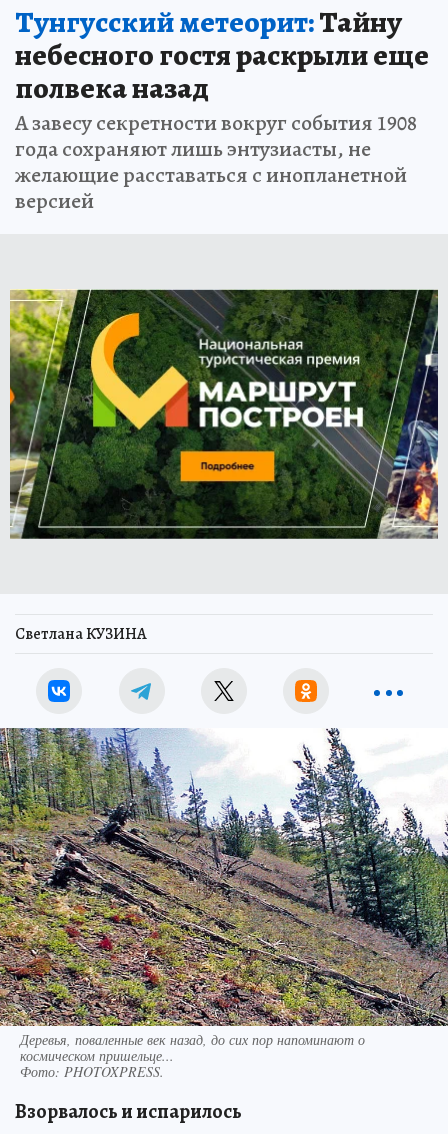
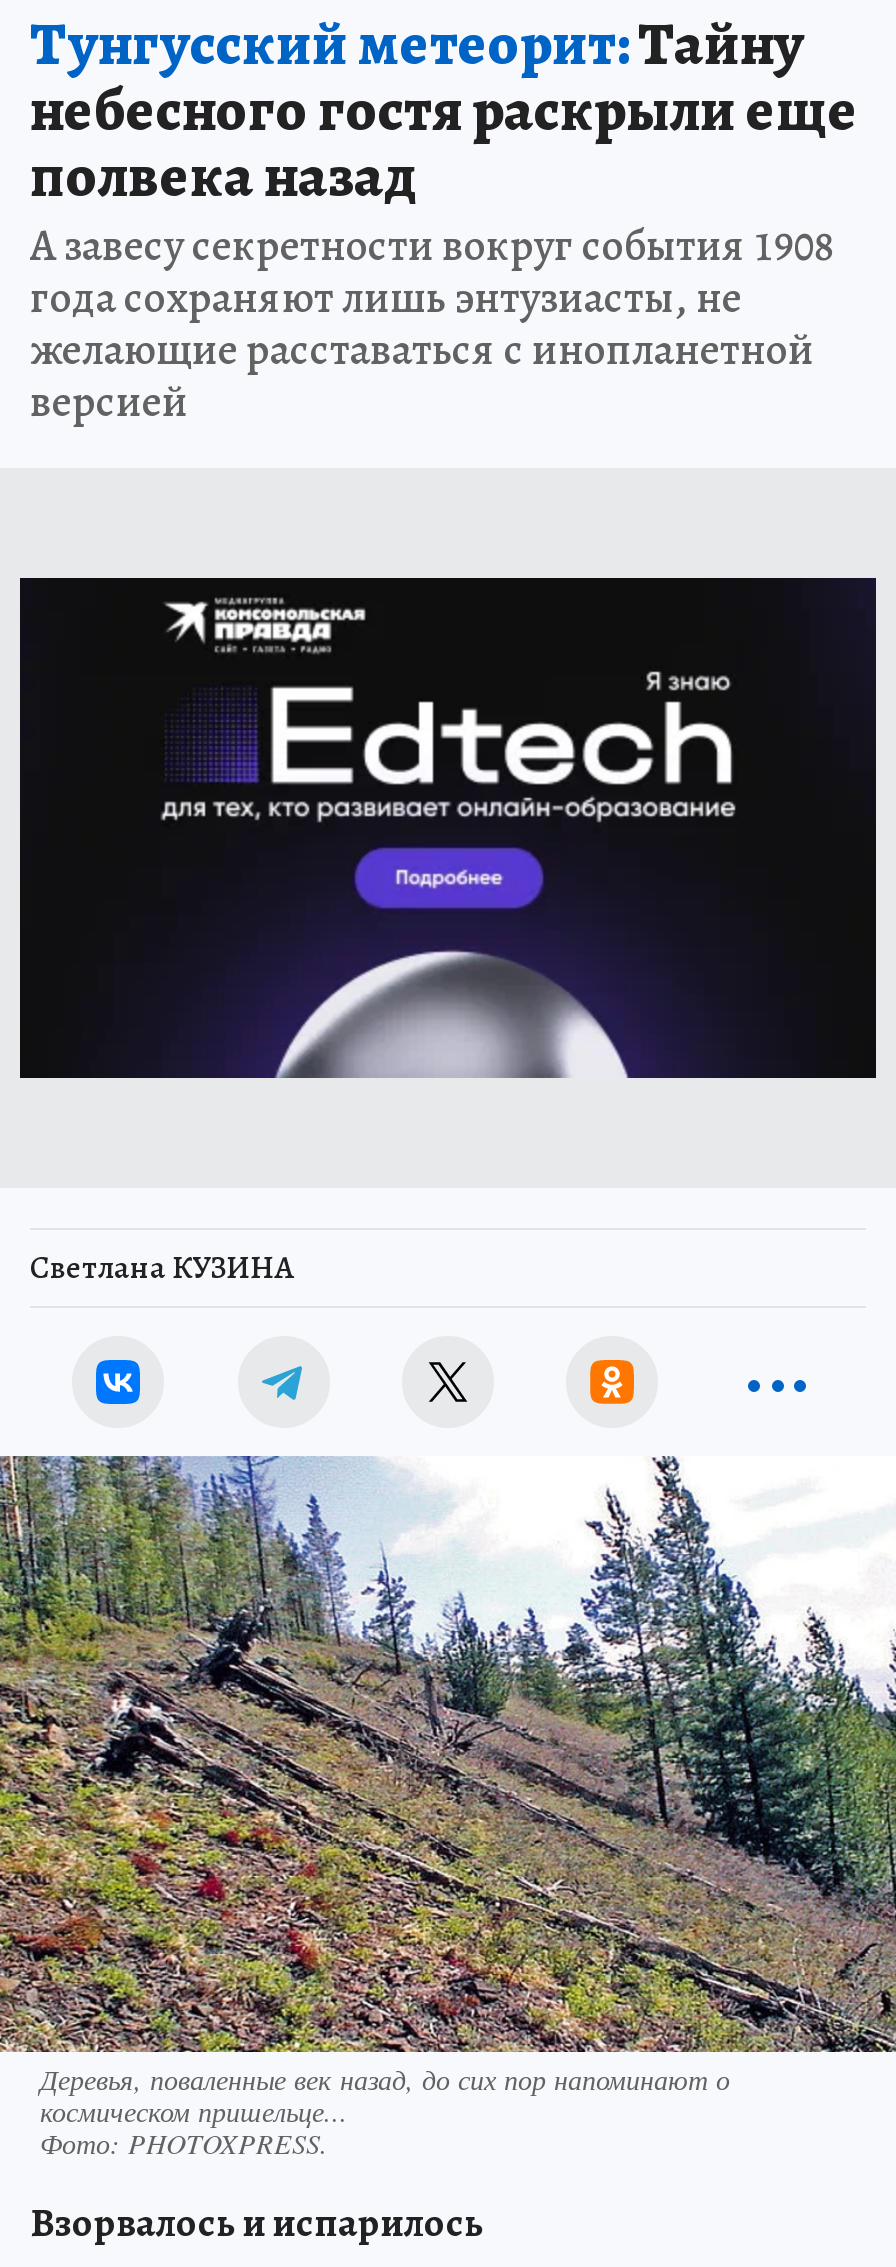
[9,289,439,540] [image] -> [18,576,878,1078] [image]

